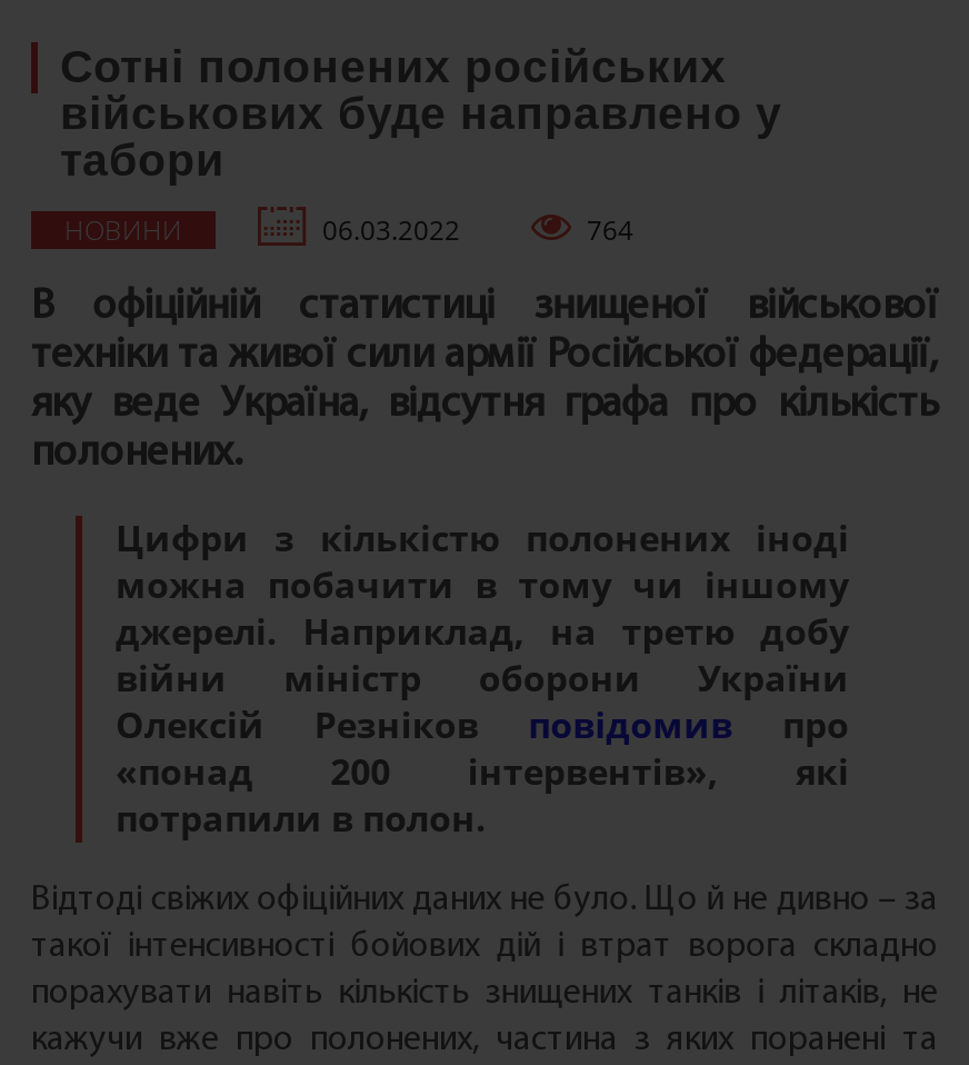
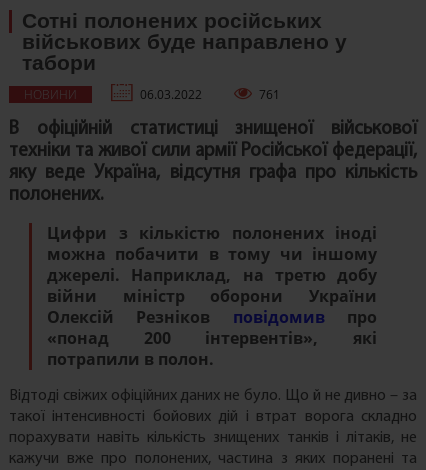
[587,211,633,249] 764 -> [259,86,280,103] 761

